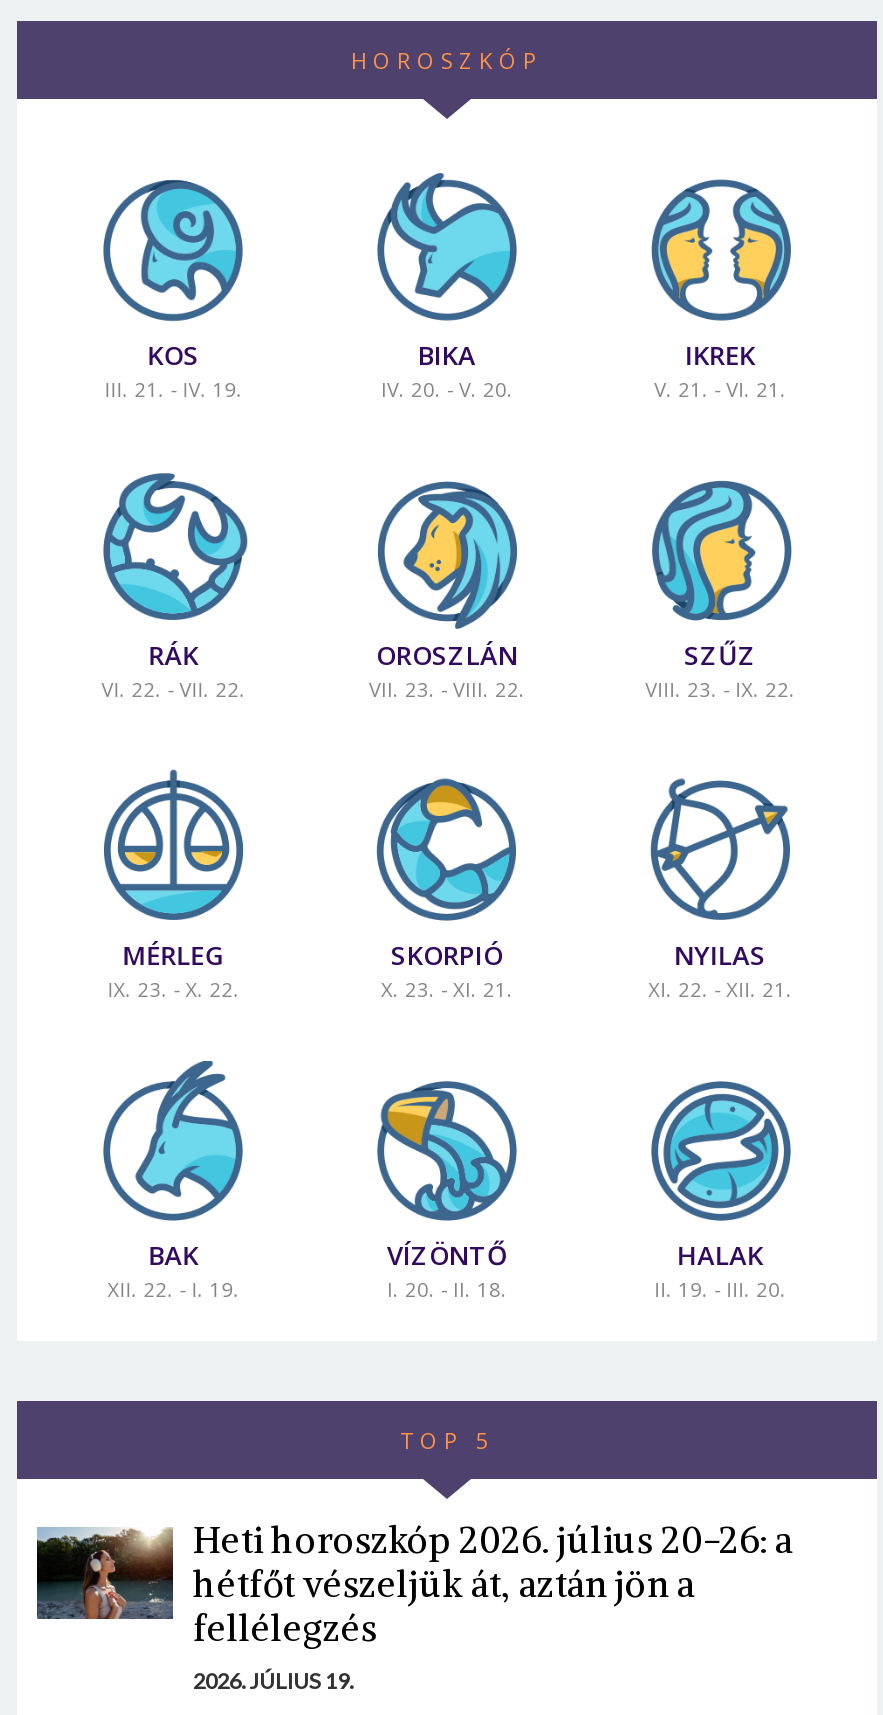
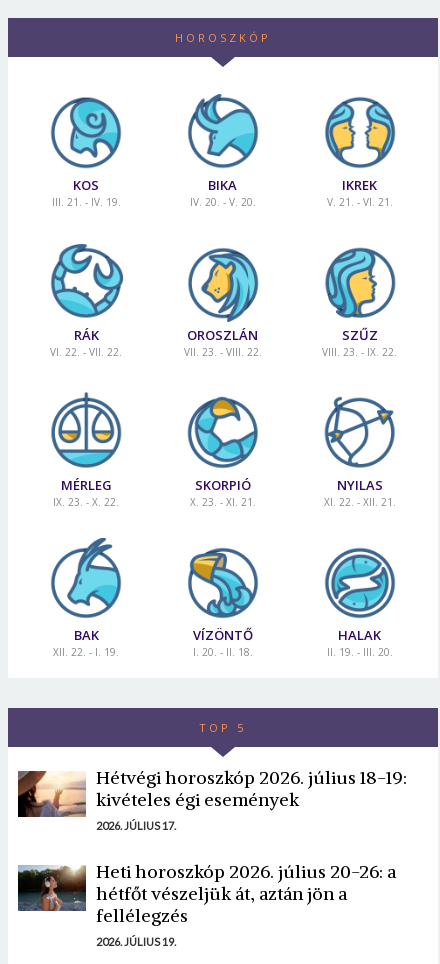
none -> [17,766,407,832] [image] | Hétvégi horoszkóp 2026. július 18-19: | kivételes égi események | 2026. JÚLIUS 17.

